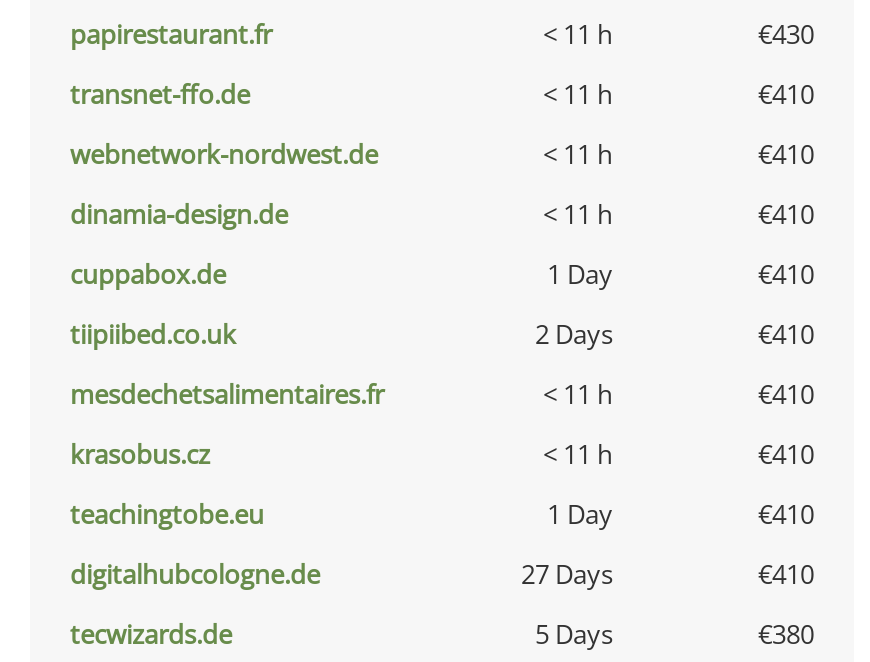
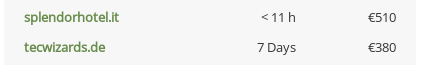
[70,16,272,52] papirestaurant.fr -> [24,8,119,26] splendorhotel.it
[70,16,814,592] €430 | transnet-ffo.de | < 11 h | €410 | webnetwork-nordwest.de | < 11 h | €410 | dinamia-design.de | < 11 h | €410 | cuppabox.de | 1 Day | €410 | tiipiibed.co.uk | 2 Days | €410 | mesdechetsalimentaires.fr | < 11 h | €410 | krasobus.cz | < 11 h | €410 | teachingtobe.eu | 1 Day | €410 | digitalhubcologne.de | 27 Days | €410 -> [368,8,396,26] €510
[535,616,613,652] 5 Days -> [256,38,295,56] 7 Days

